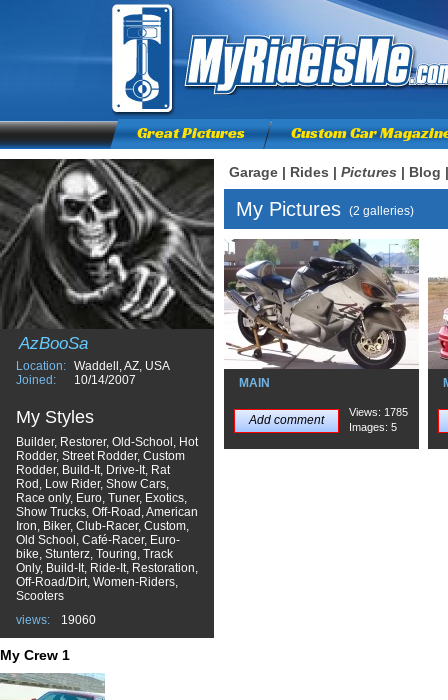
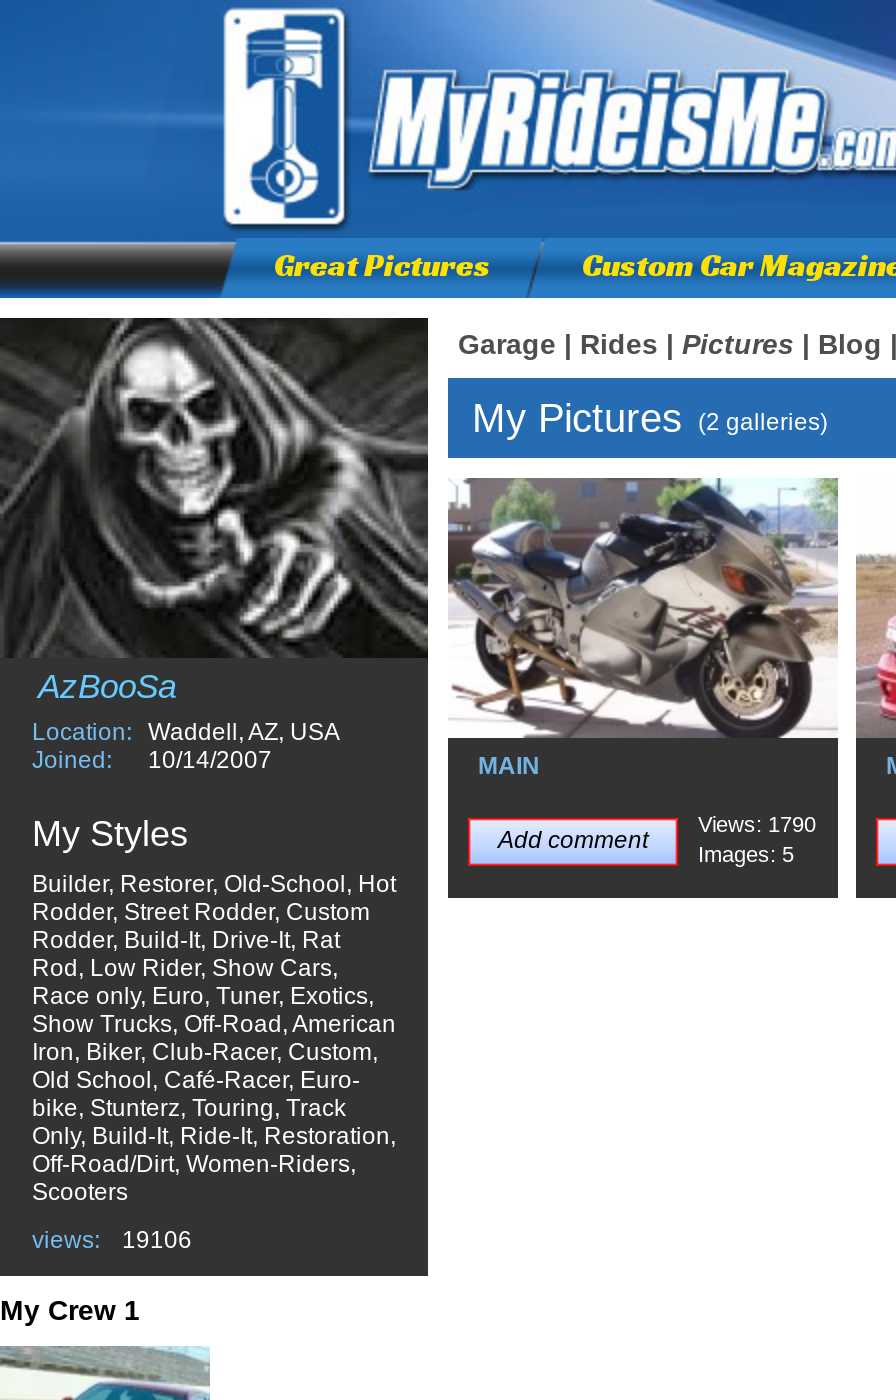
[349,406,408,418] Views: 1785 -> [698,812,816,836] Views: 1790
[16,613,96,627] views: 19060 -> [32,1226,192,1254] views: 19106

